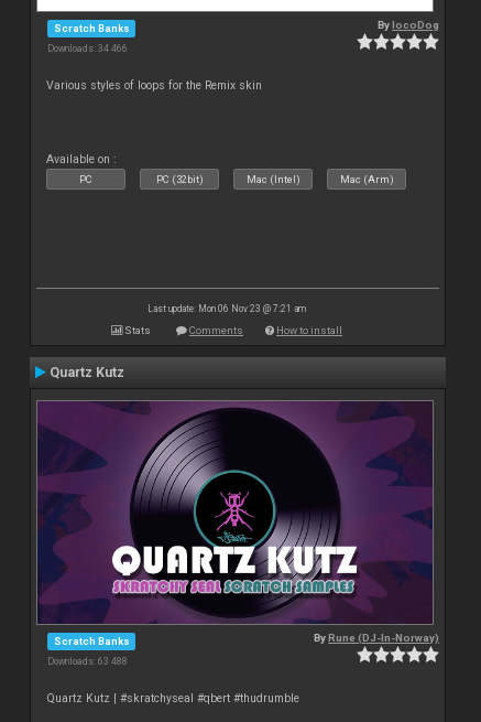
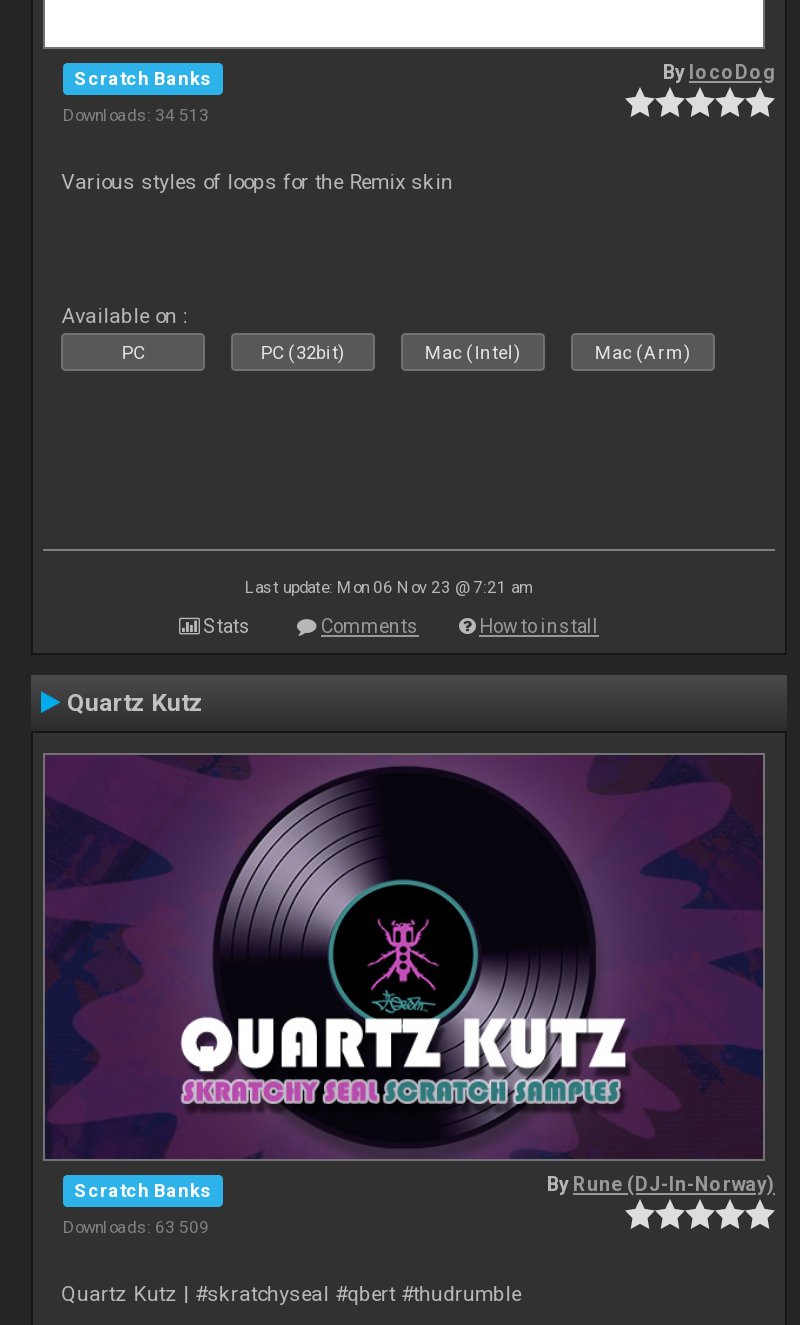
[47,43,128,54] Downloads: 34 466 -> [63,104,209,124] Downloads: 34 513
[47,656,128,667] Downloads: 63 488 -> [63,1216,209,1236] Downloads: 63 509

